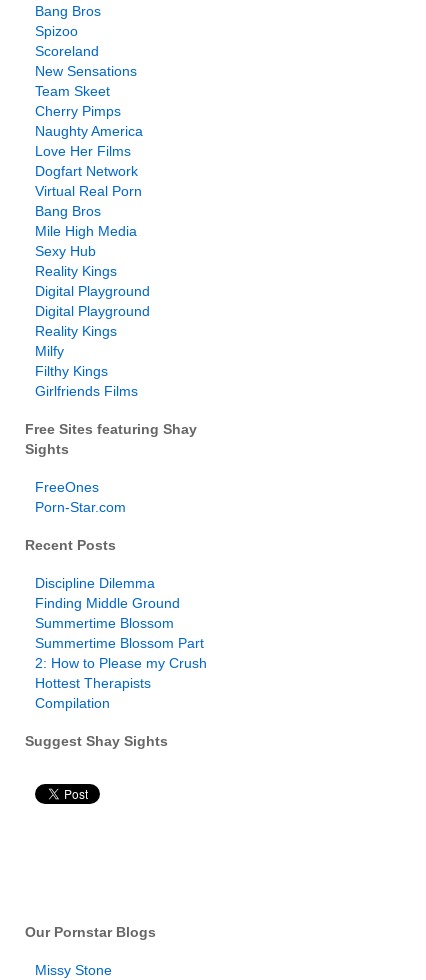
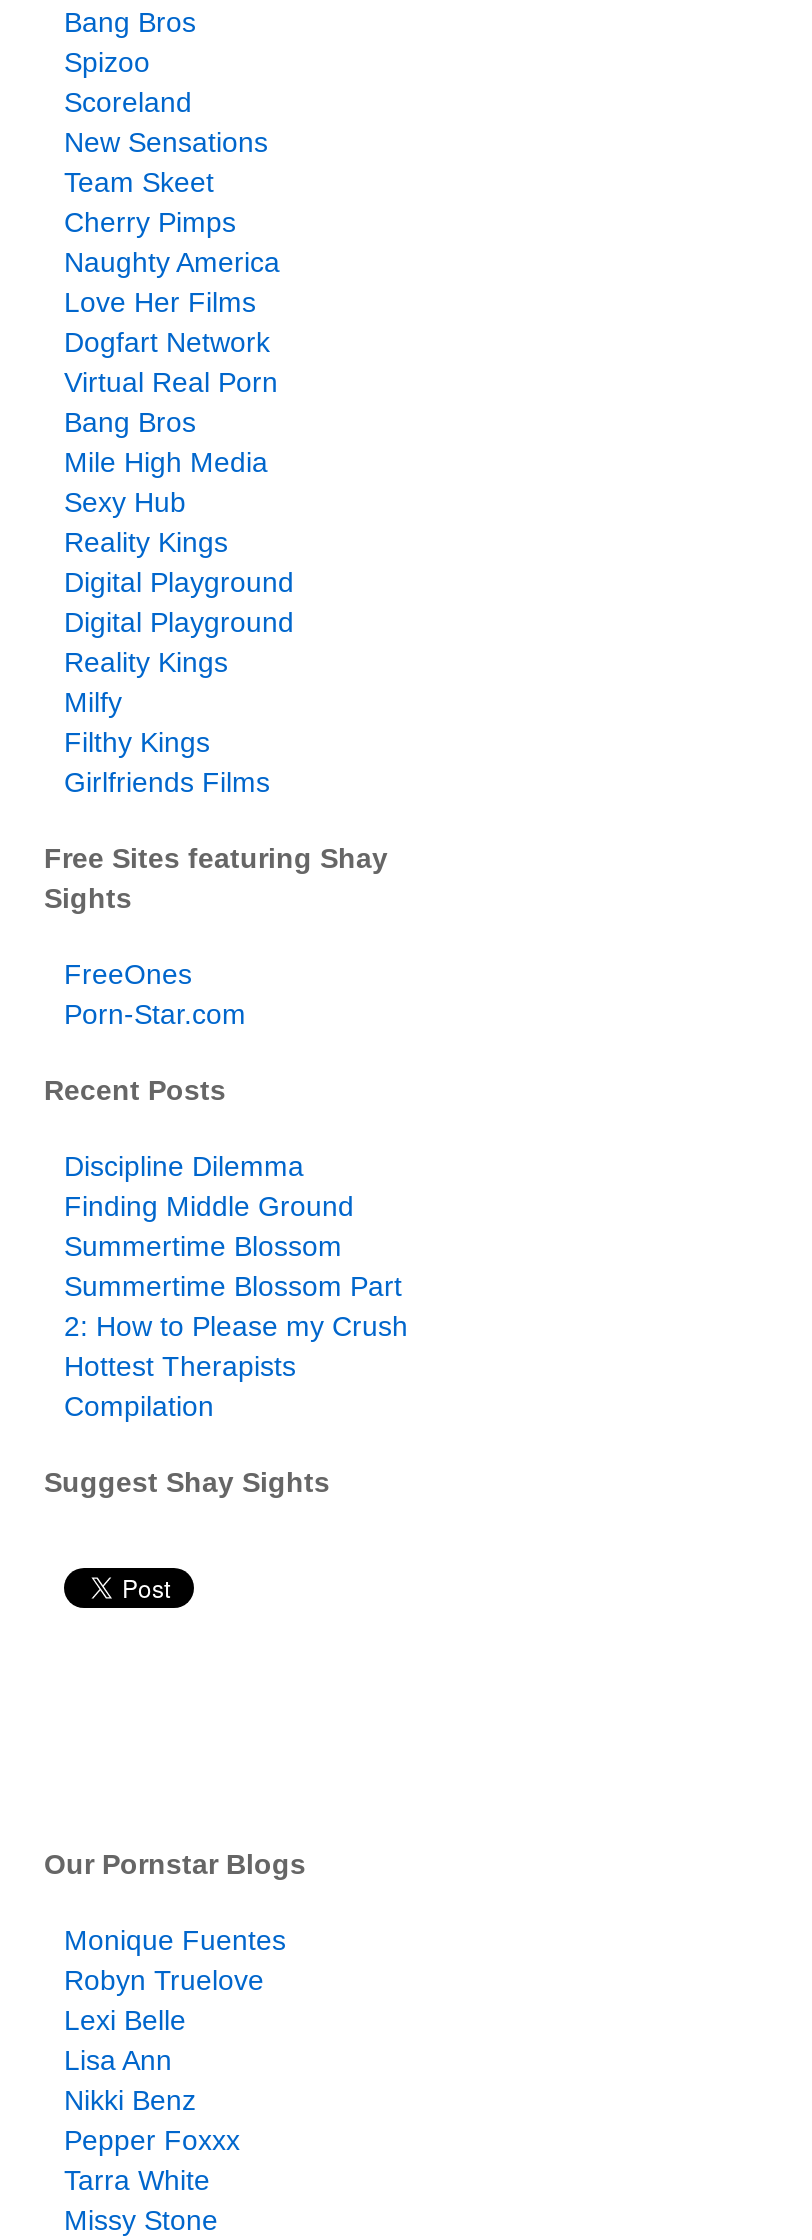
none -> [64,1924,286,2196] Monique Fuentes | Robyn Truelove | Lexi Belle | Lisa Ann | Nikki Benz | Pepper Foxxx | Tarra White

